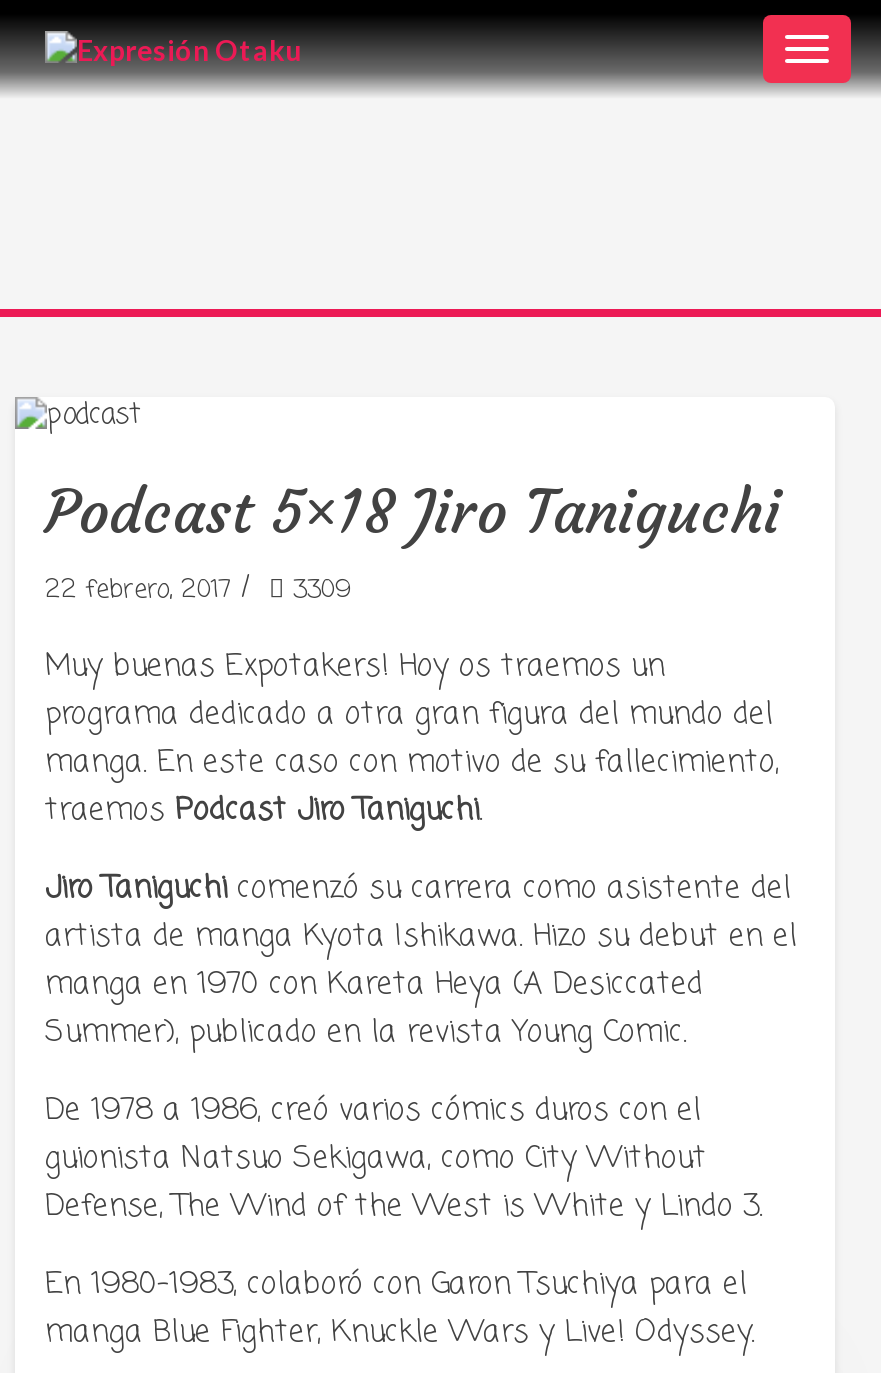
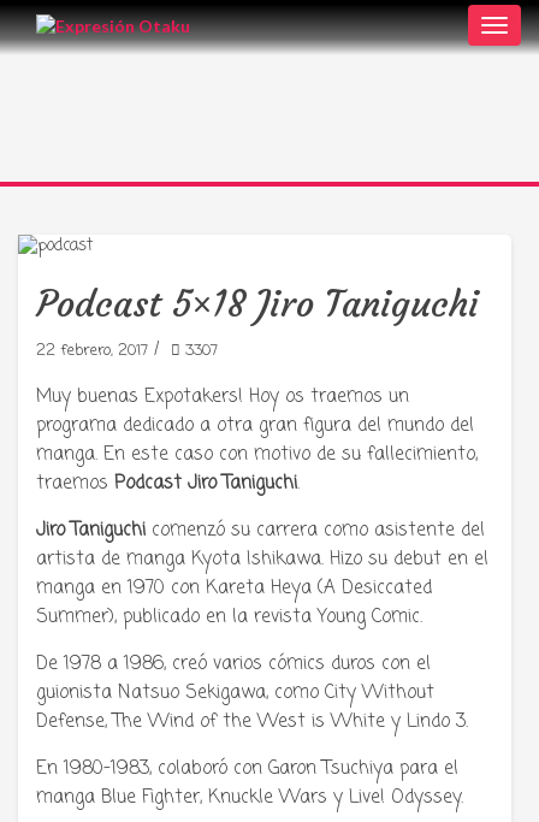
[45,567,351,611] 22 febrero, 2017 / 3309 -> [36,337,218,363] 22 febrero, 2017 / 3307

